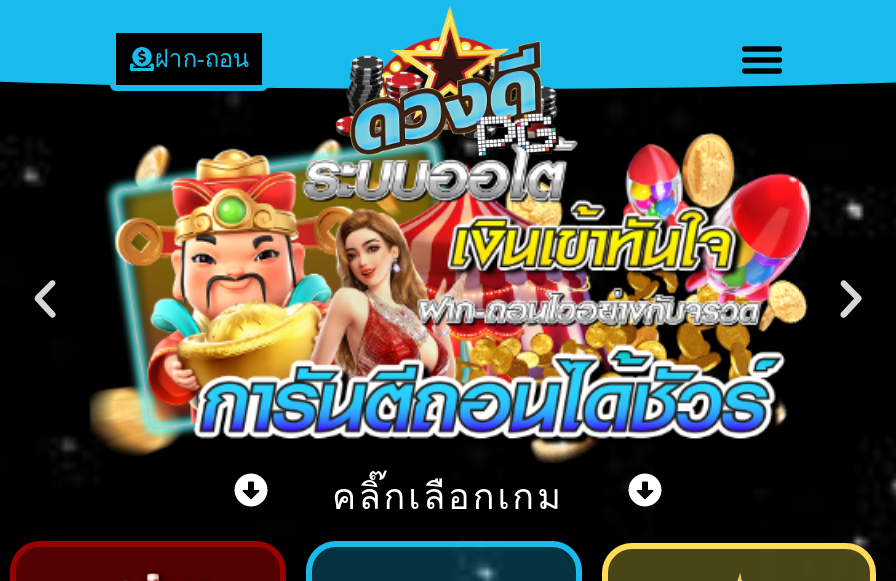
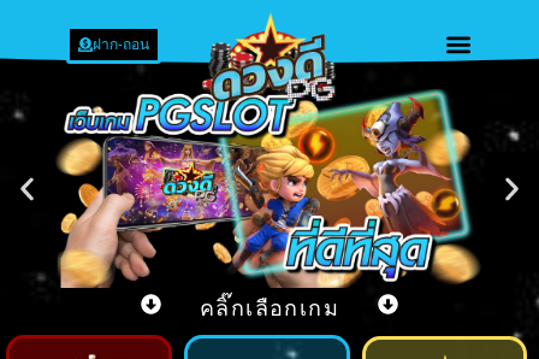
[90,133,812,463] [image] -> [55,89,487,289] [image]

